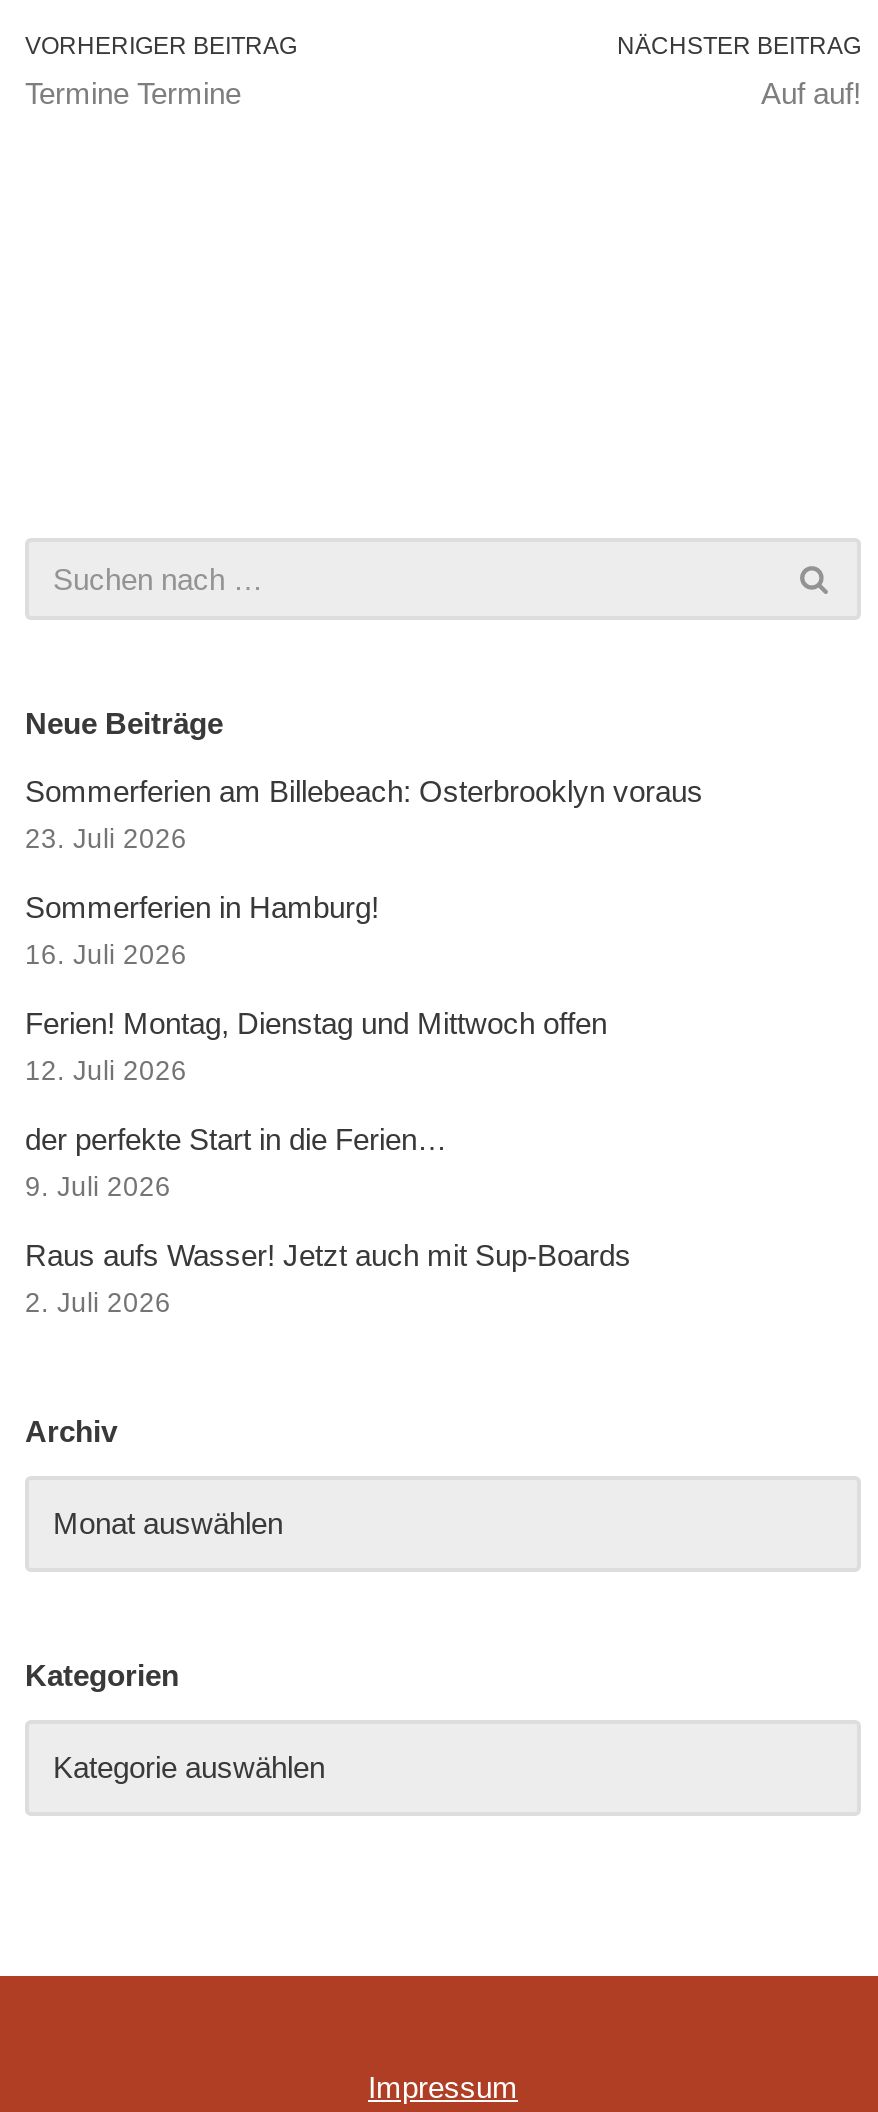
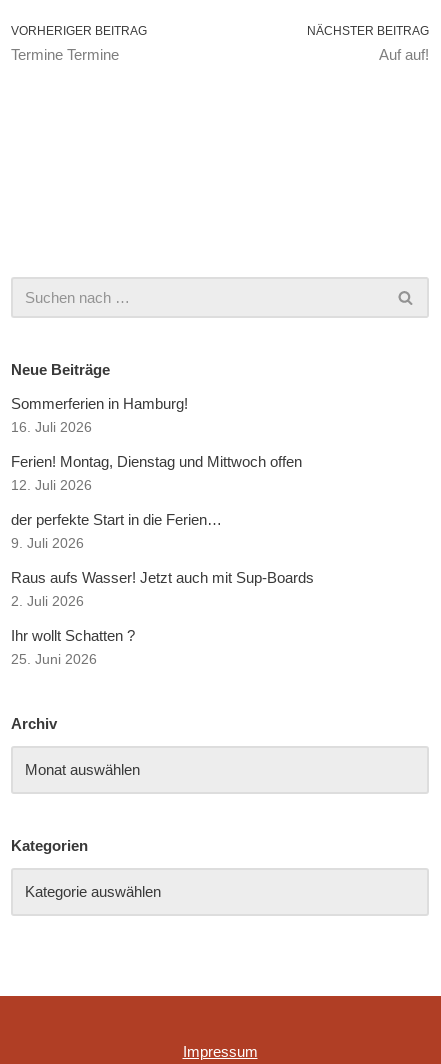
[25,773,703,853] Sommerferien am Billebeach: Osterbrooklyn voraus | 23. Juli 2026 -> none
moved [25,889,631,1317] -> [11,395,314,609]: Sommerferien in Hamburg! | 16. Juli 2026 | Ferien! Montag, Dienstag und Mittwoch offen | 12. Juli 2026 | der perfekte Start in die Ferien… | 9. Juli 2026 | Raus aufs Wasser! Jetzt auch mit Sup-Boards | 2. Juli 2026
none -> [11,627,135,667] Ihr wollt Schatten ? | 25. Juni 2026

